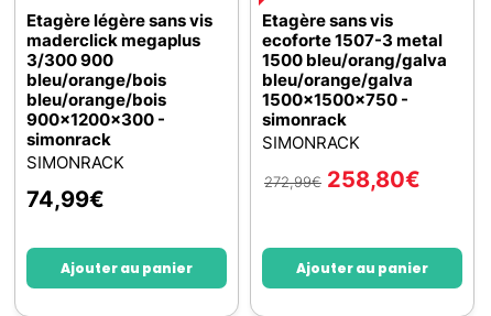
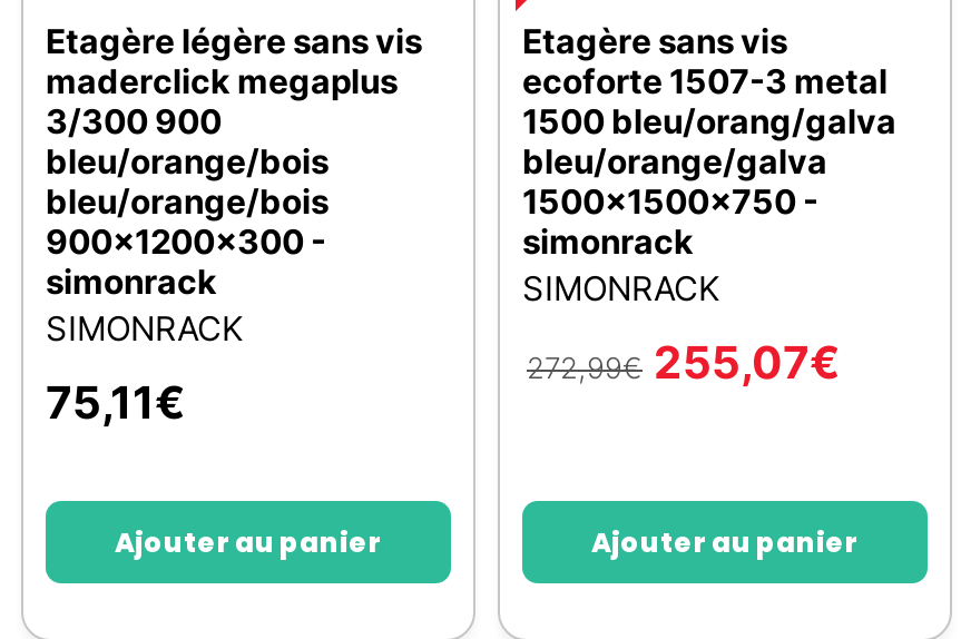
[264,166,421,193] 272,99€ 258,80€ -> [527,336,841,390] 272,99€ 255,07€
[26,186,105,213] 74,99€ -> [46,376,186,430] 75,11€

